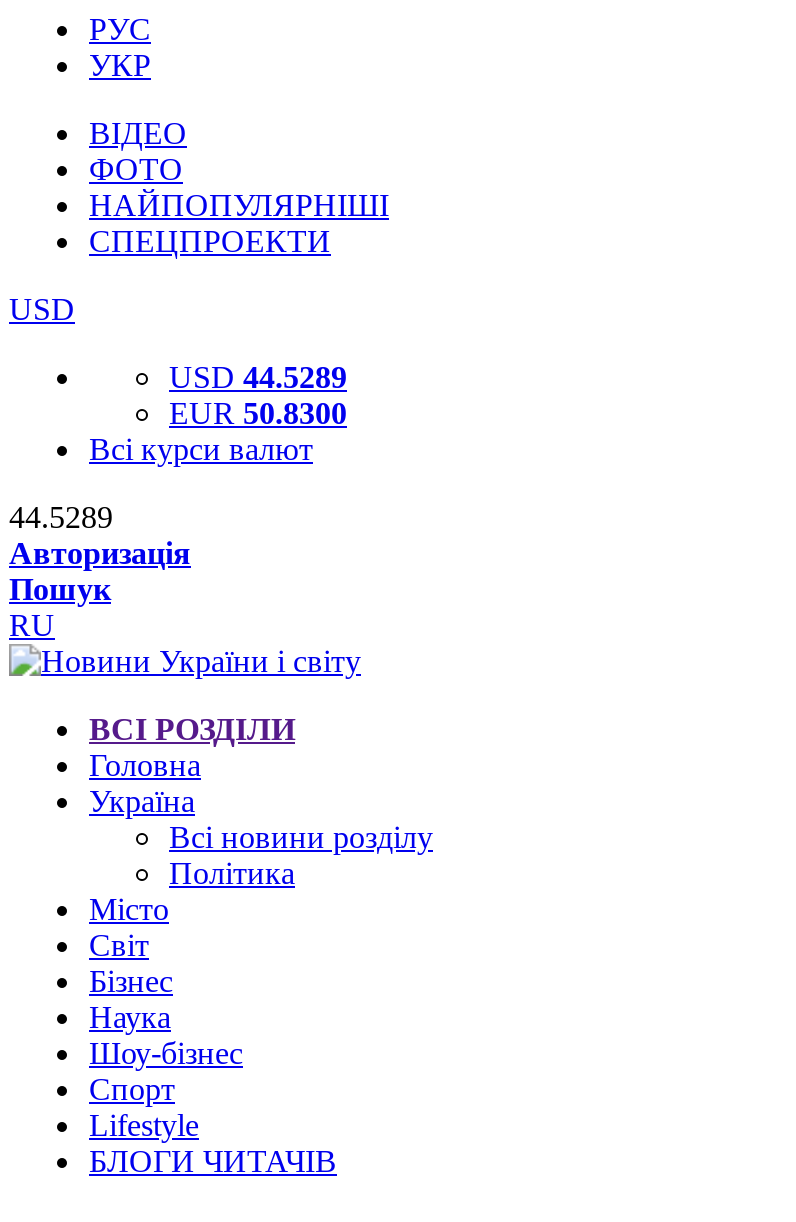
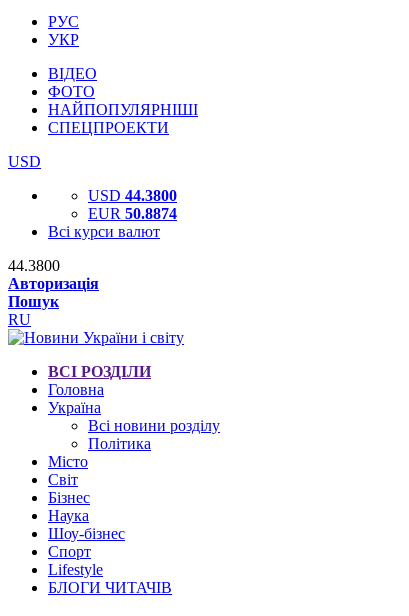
[169,360,347,394] USD 44.5289 -> [88,187,177,204] USD 44.3800
[169,396,347,430] EUR 50.8300 -> [88,205,177,222] EUR 50.8874
[9,500,113,534] 44.5289 -> [8,257,60,274] 44.3800

